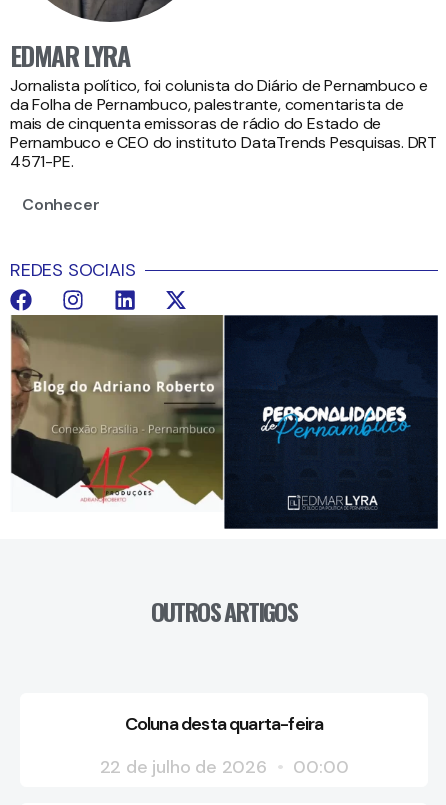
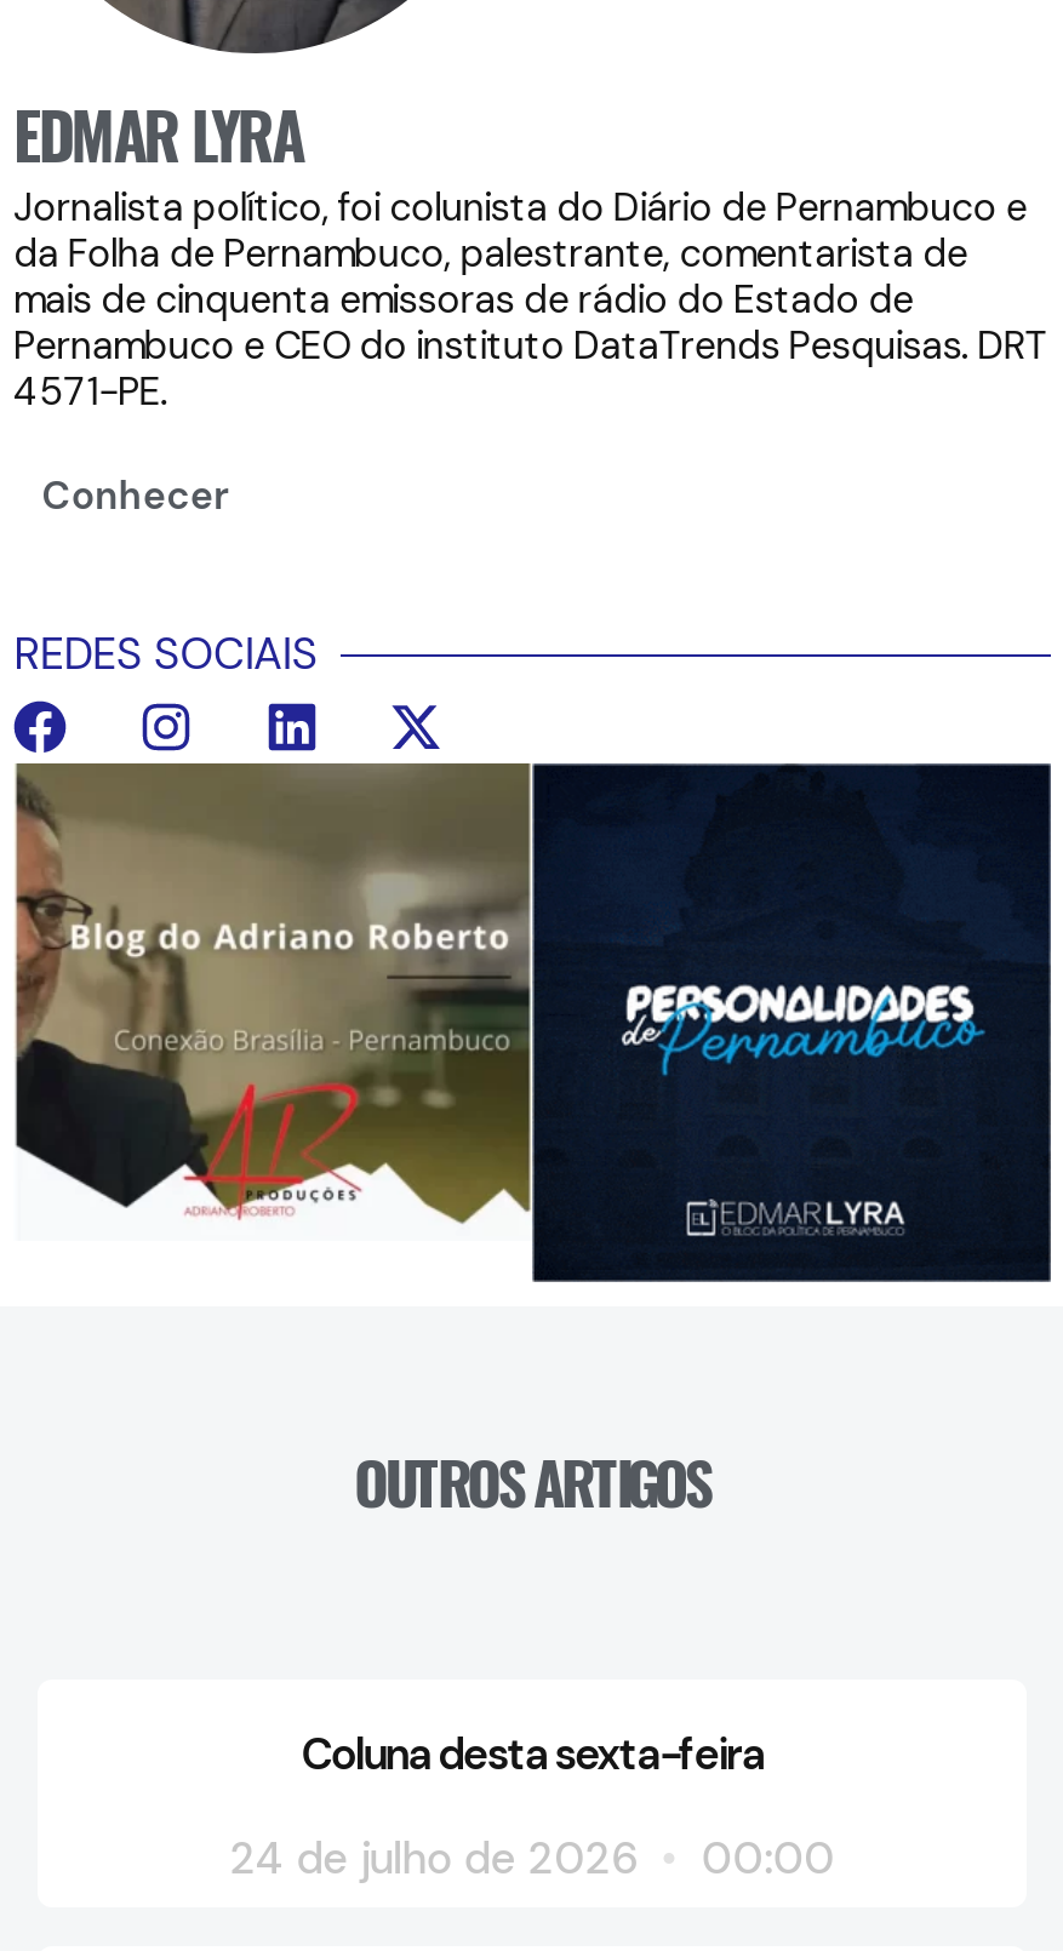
[124,712,323,736] Coluna desta quarta-feira -> [301,1727,763,1785] Coluna desta sexta-feira
[100,755,348,779] 22 de julho de 2026 00:00 -> [230,1831,835,1889] 24 de julho de 2026 00:00

